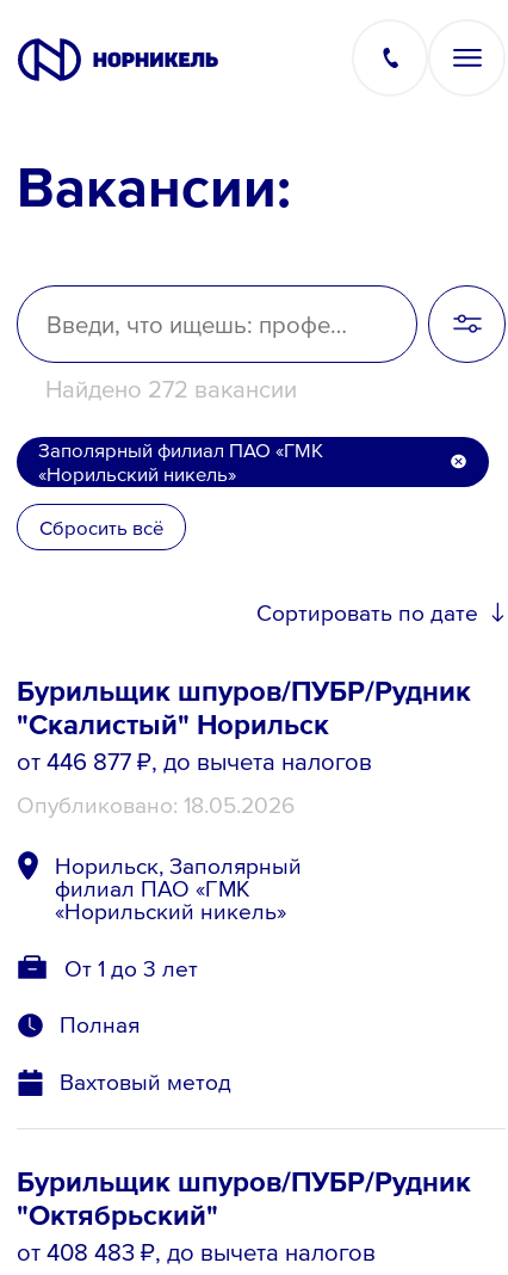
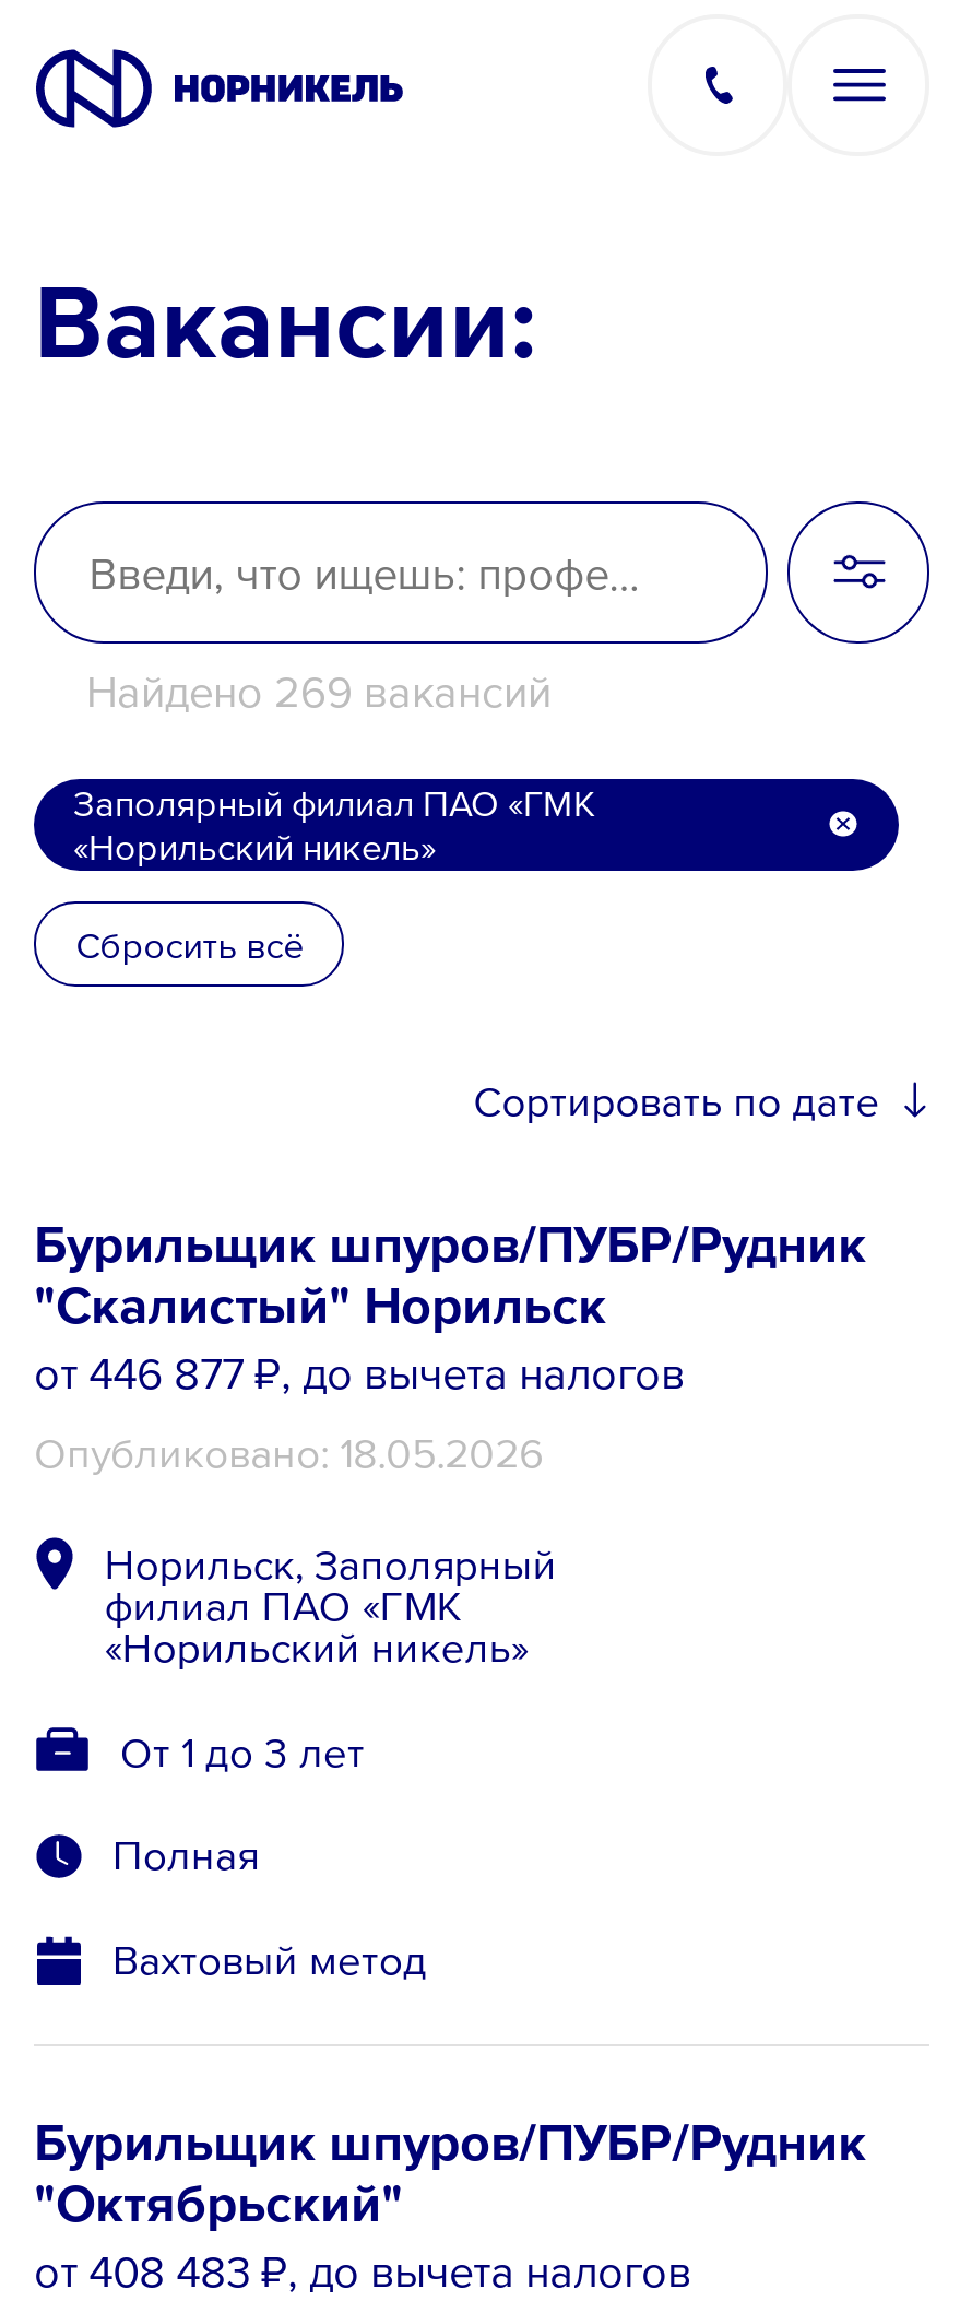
[45,371,297,405] Найдено 272 вакансии -> [86,659,552,720] Найдено 269 вакансий

